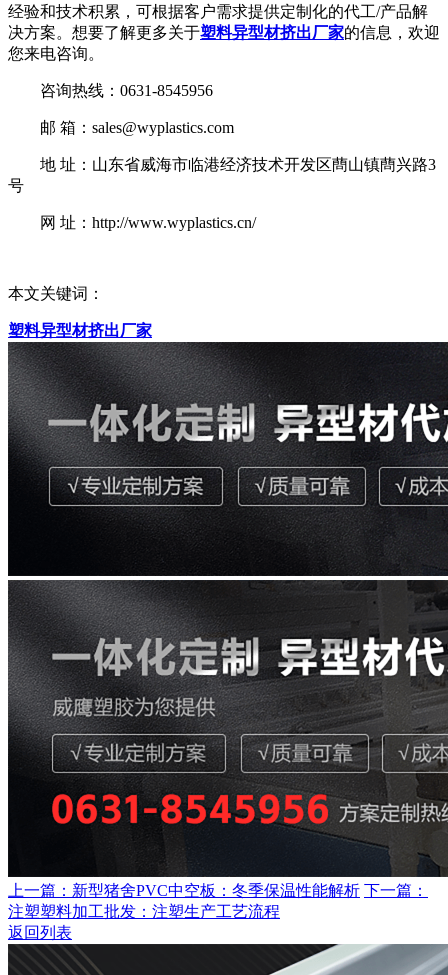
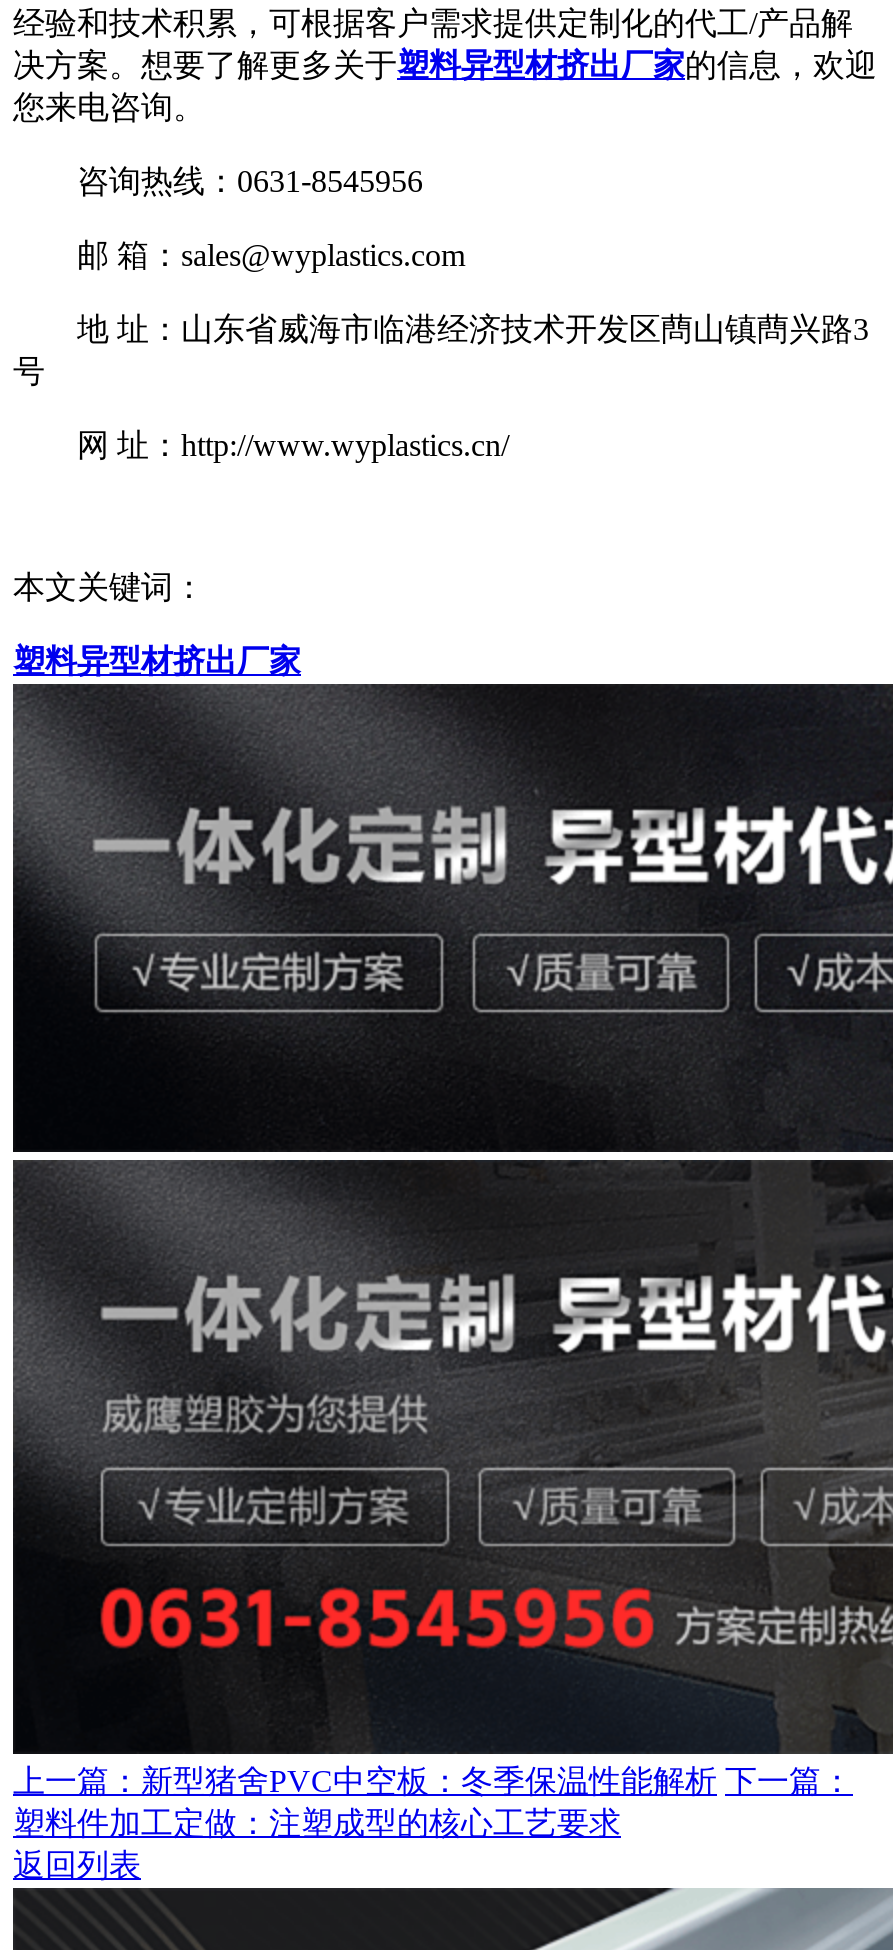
[8,903,280,920] 注塑塑料加工批发：注塑生产工艺流程 -> [13,1806,621,1840] 塑料件加工定做：注塑成型的核心工艺要求

